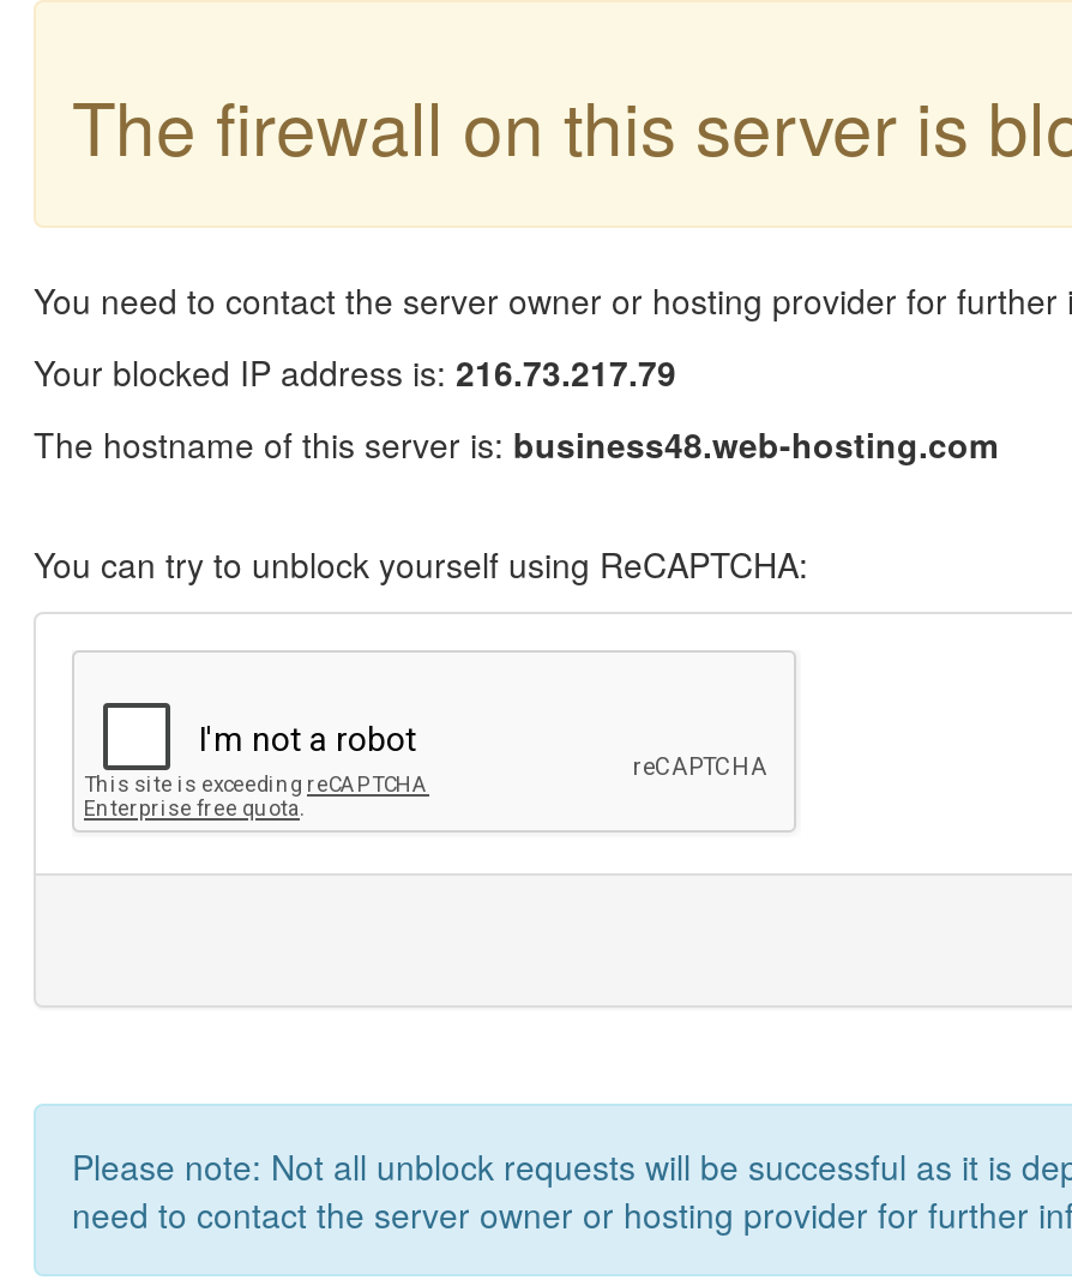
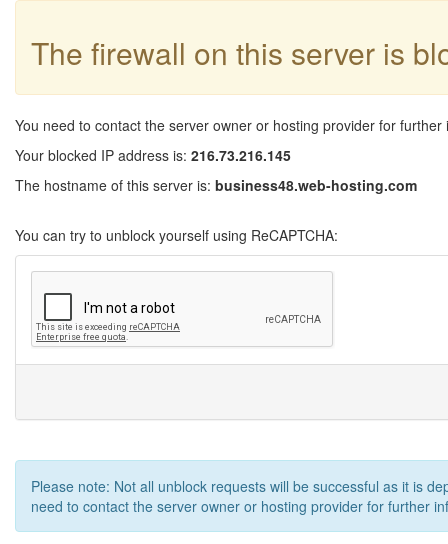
[34,348,676,396] Your blocked IP address is: 216.73.217.79 -> [15,145,291,165] Your blocked IP address is: 216.73.216.145

